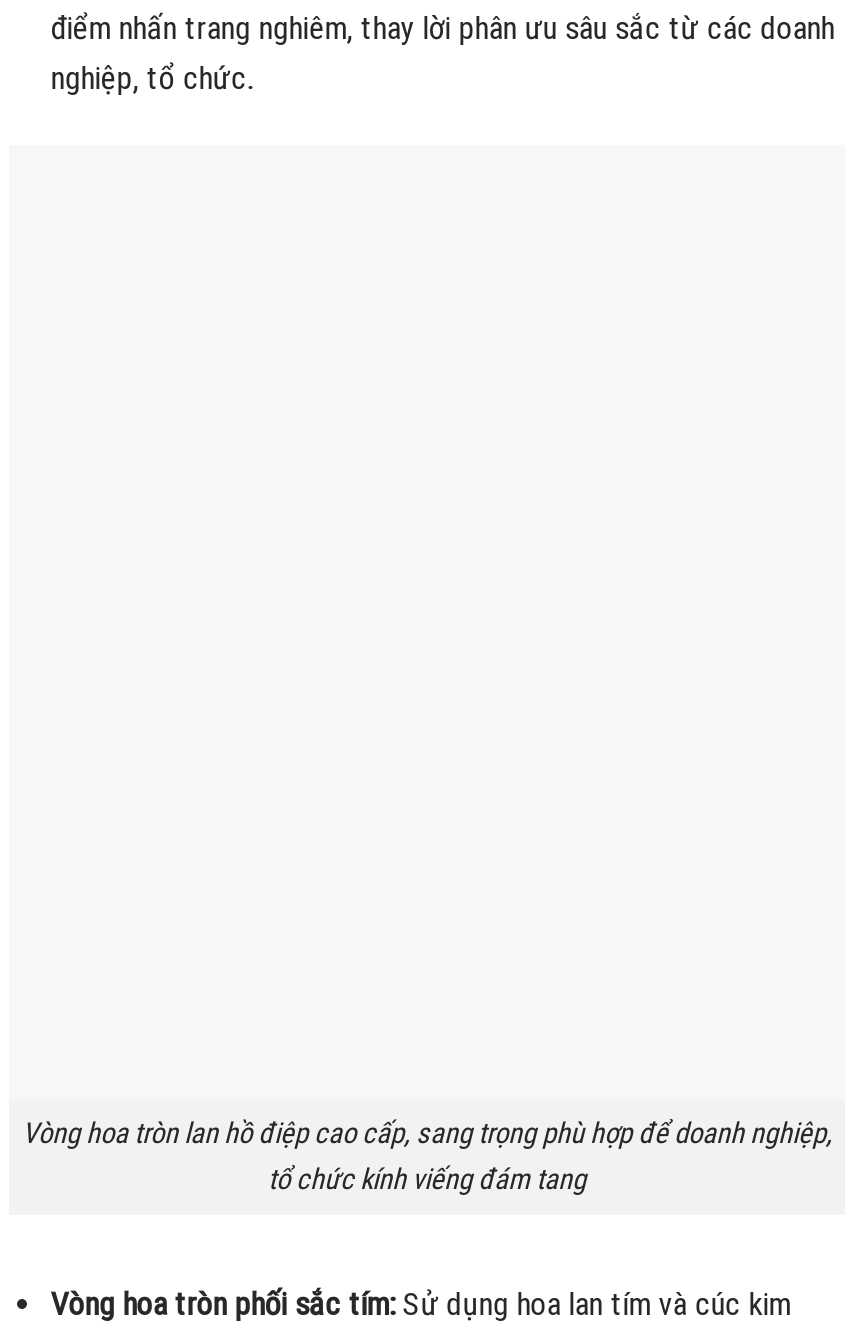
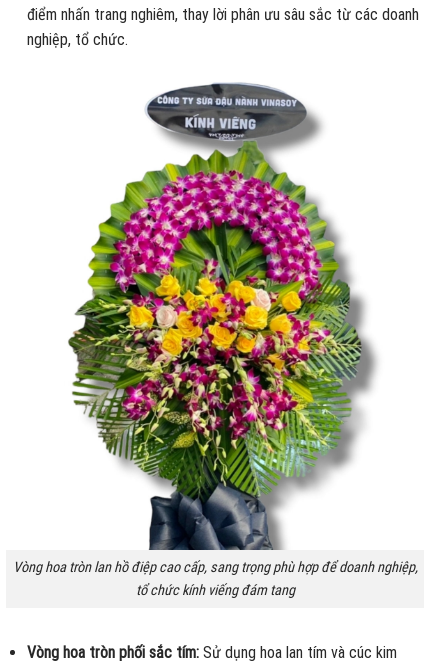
none -> [67,82,376,551] [image]

